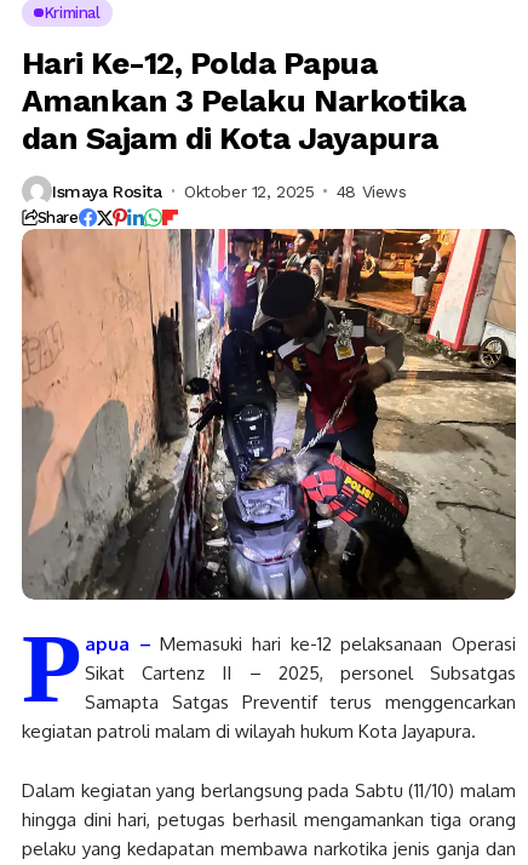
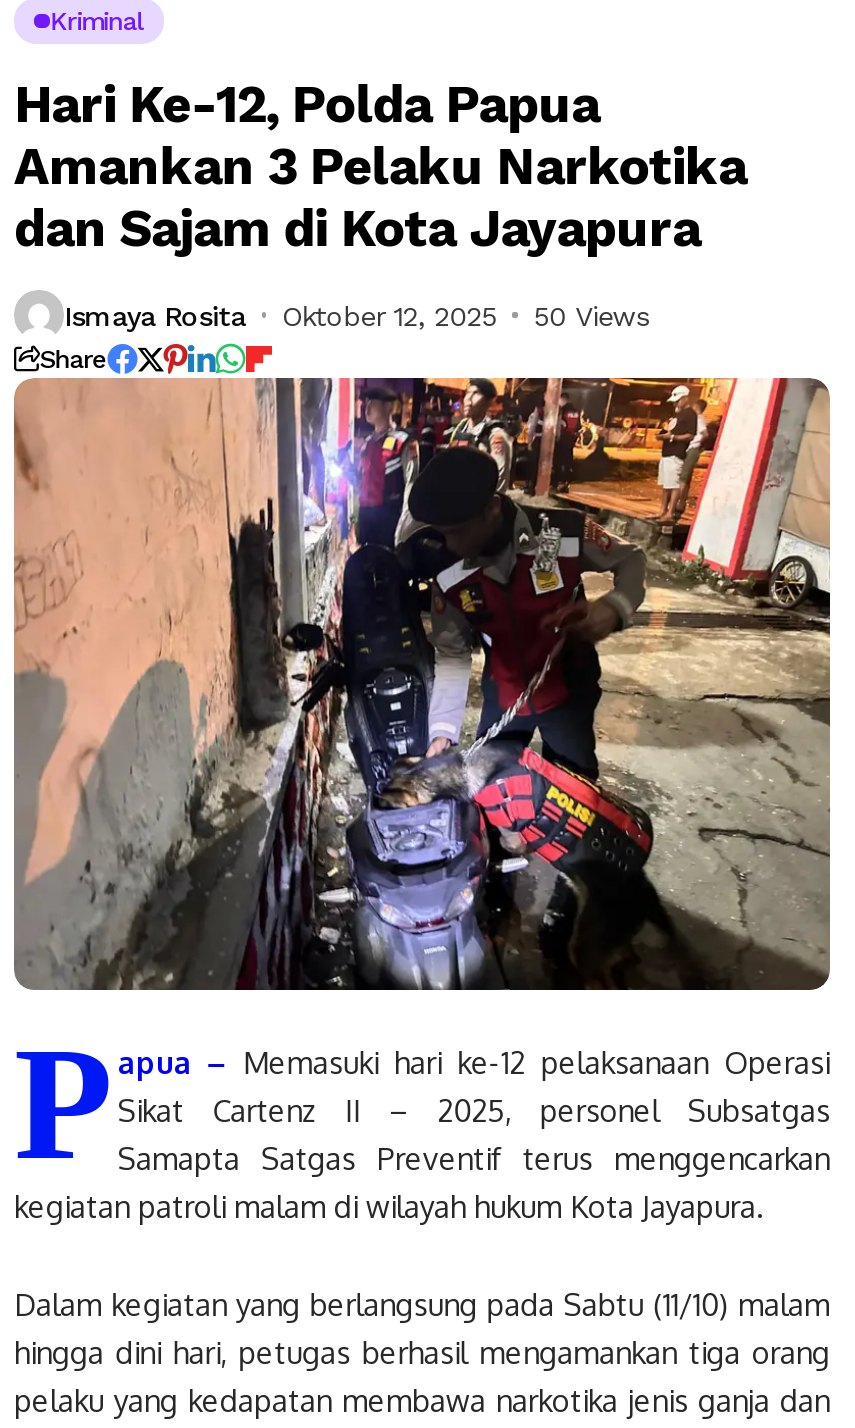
[52,181,406,201] Ismaya Rosita Oktober 12, 2025 48 Views -> [64,299,649,331] Ismaya Rosita Oktober 12, 2025 50 Views

